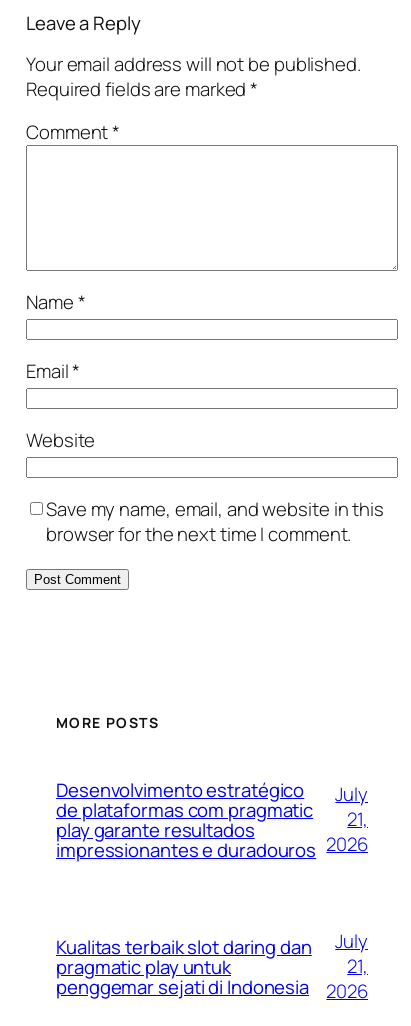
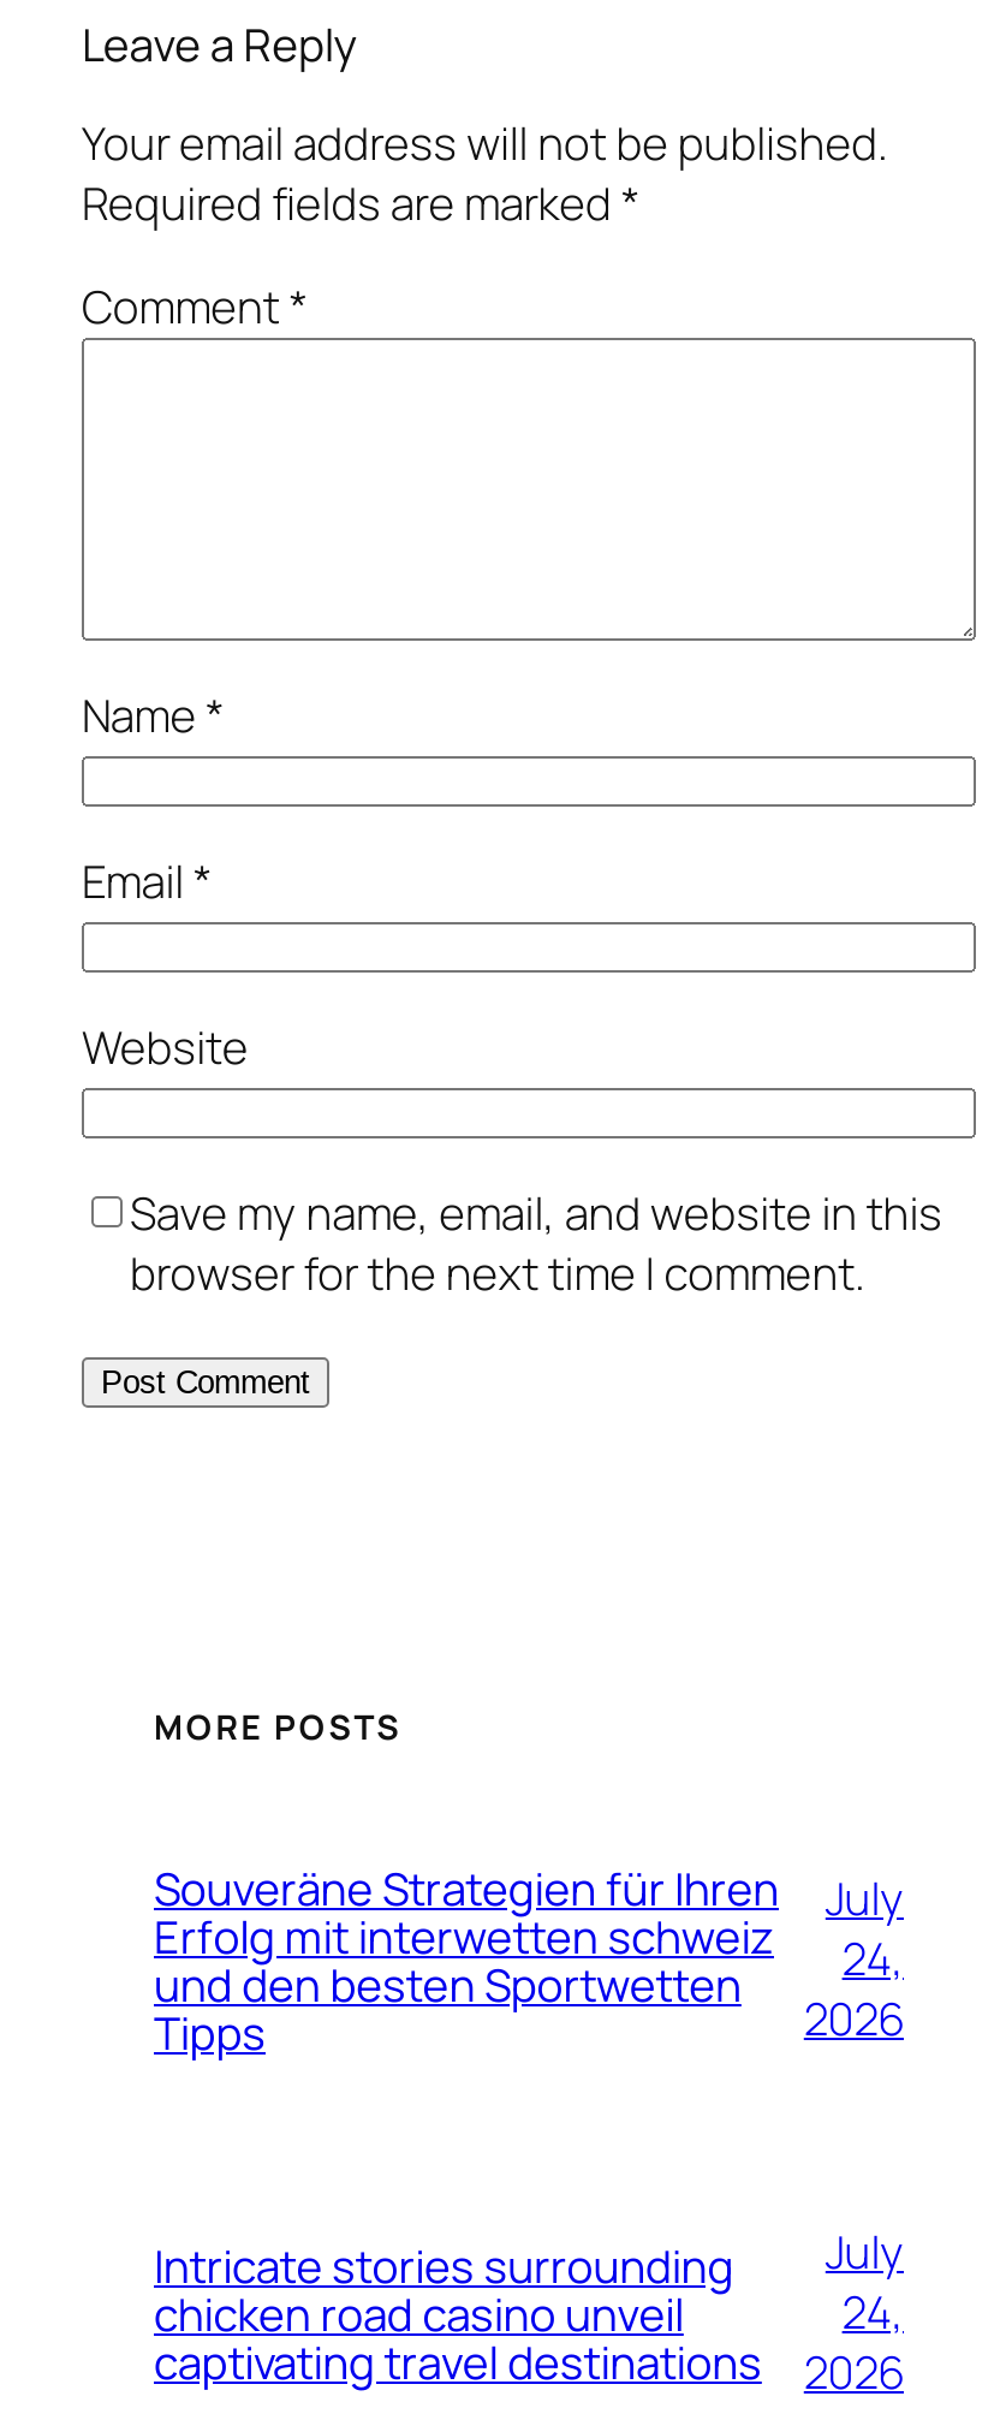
[56,777,316,863] Desenvolvimento estratégico | de plataformas com pragmatic | play garante resultados | impressionantes e duradouros -> [154,1857,779,2064] Souveräne Strategien für Ihren | Erfolg mit interwetten schweiz | und den besten Sportwetten | Tipps
[347,806,368,832] 21, -> [842,1928,904,1991] 24,
[56,934,312,1000] Kualitas terbaik slot daring dan | pragmatic play untuk | penggemar sejati di Indonesia -> [154,2235,762,2393] Intricate stories surrounding | chicken road casino unveil | captivating travel destinations
[347,953,368,979] 21, -> [842,2282,904,2344] 24,

